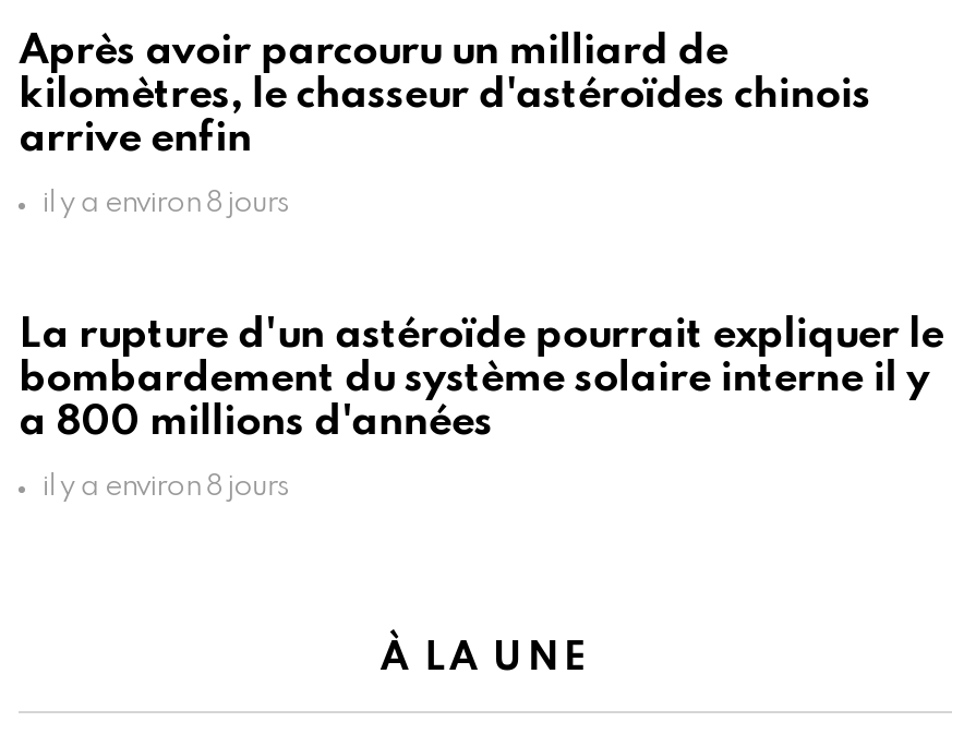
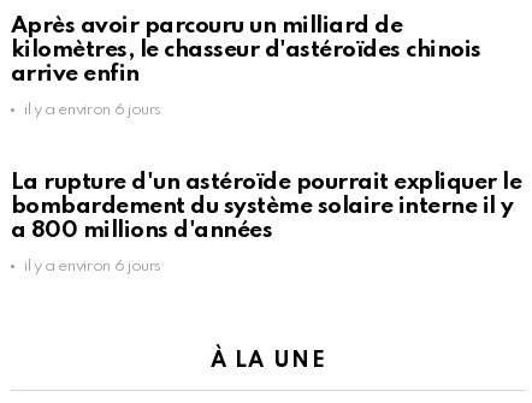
[43,191,289,219] il y a environ 8 jours -> [24,102,161,117] il y a environ 6 jours
[43,475,289,503] il y a environ 8 jours -> [24,258,161,274] il y a environ 6 jours

